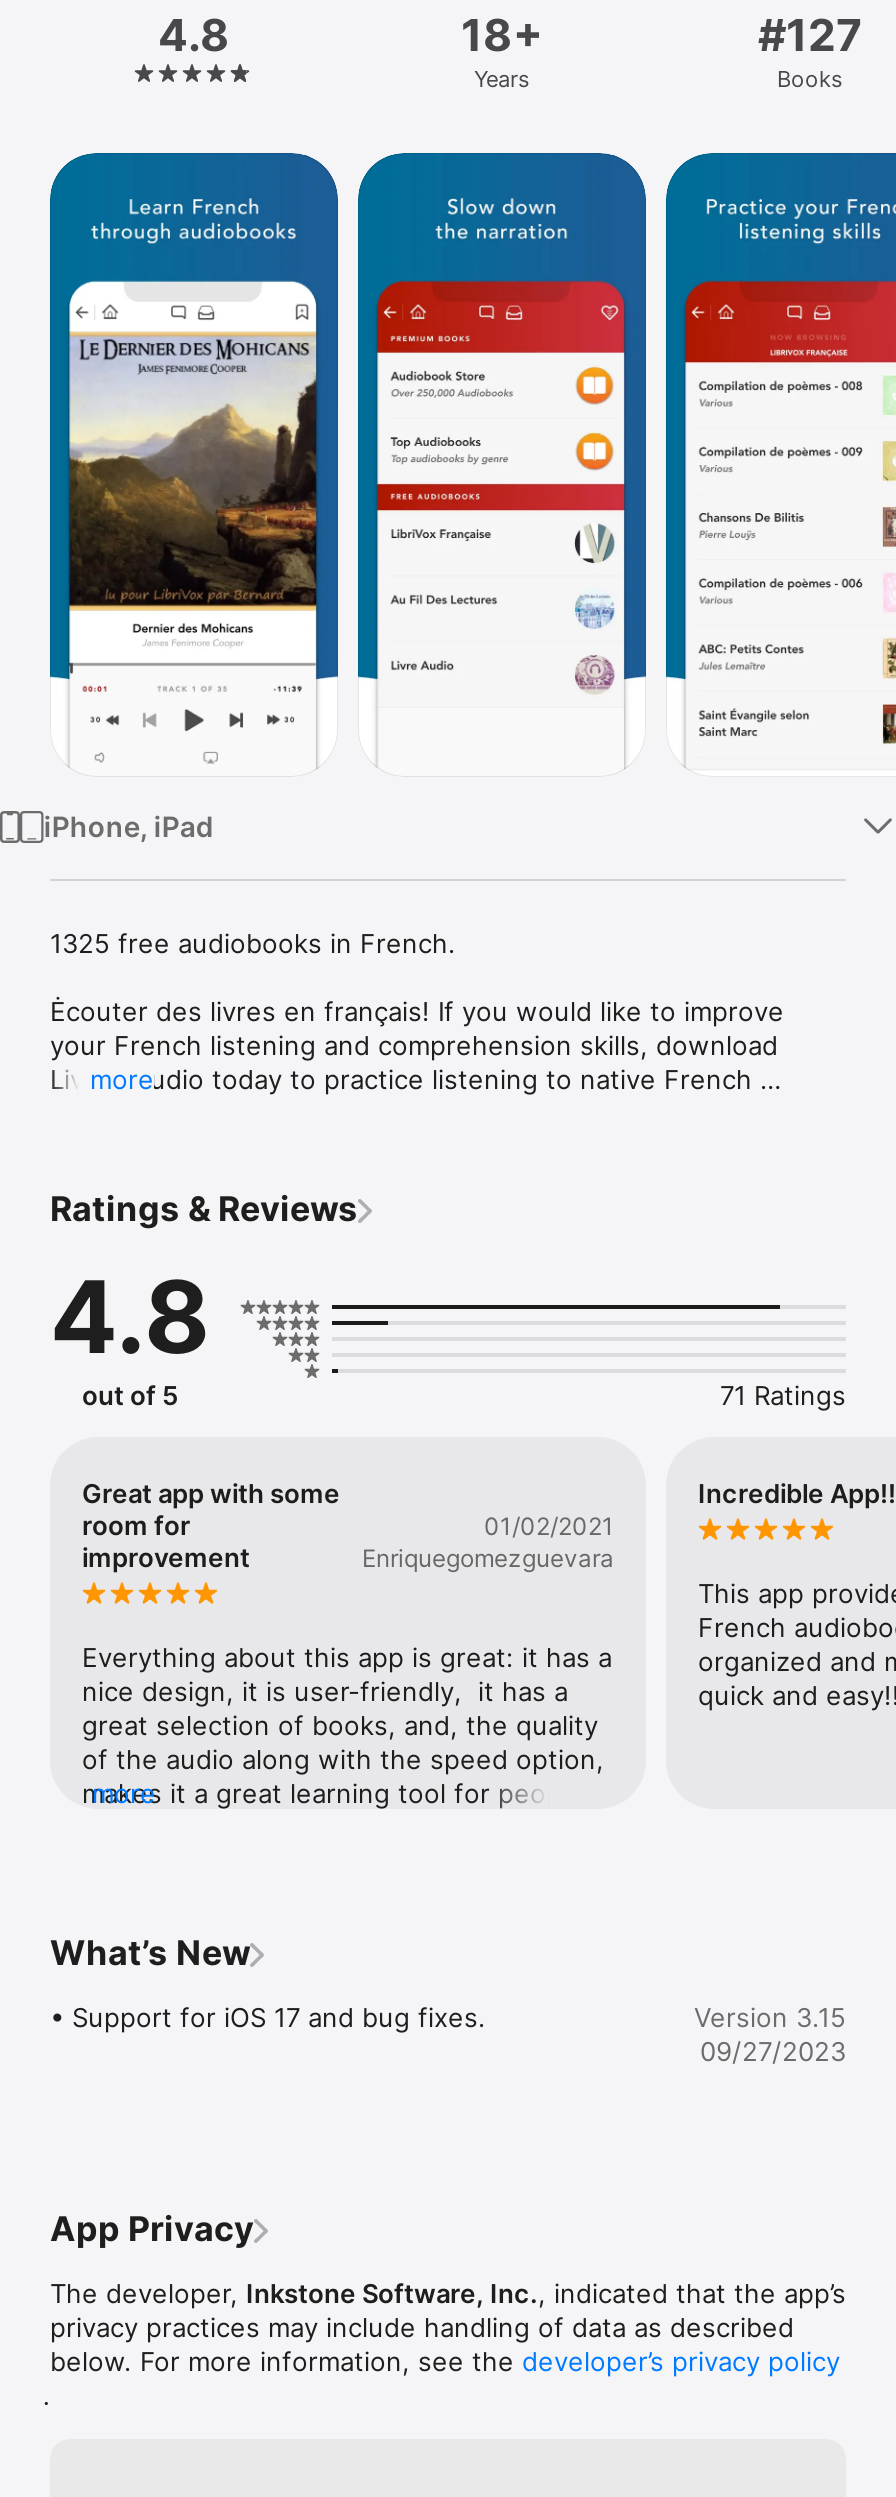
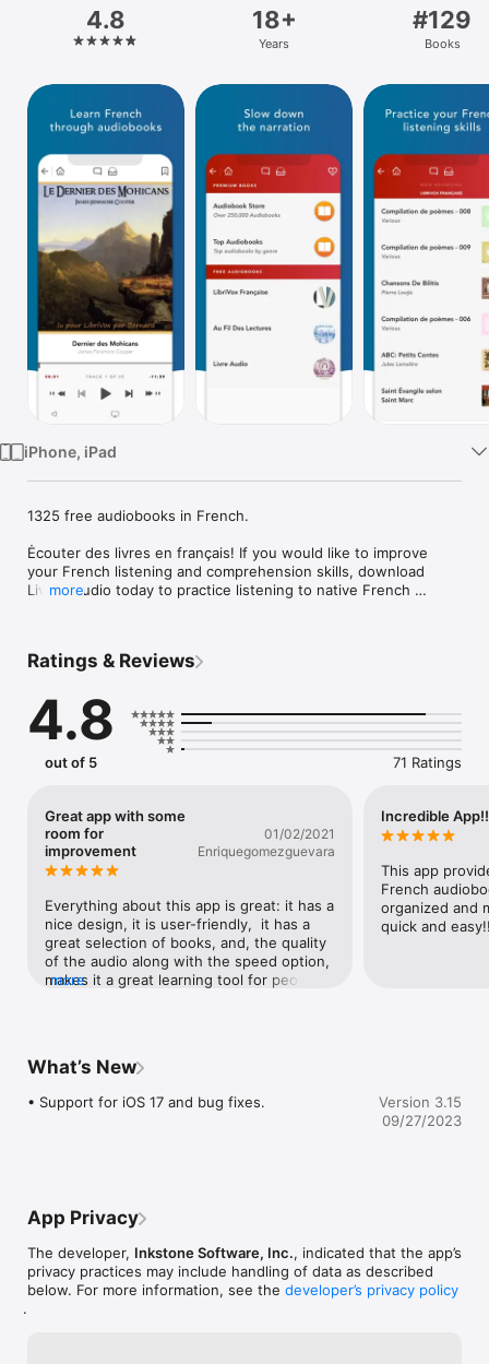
[758,9,862,61] #127 -> [413,5,472,34] #129

